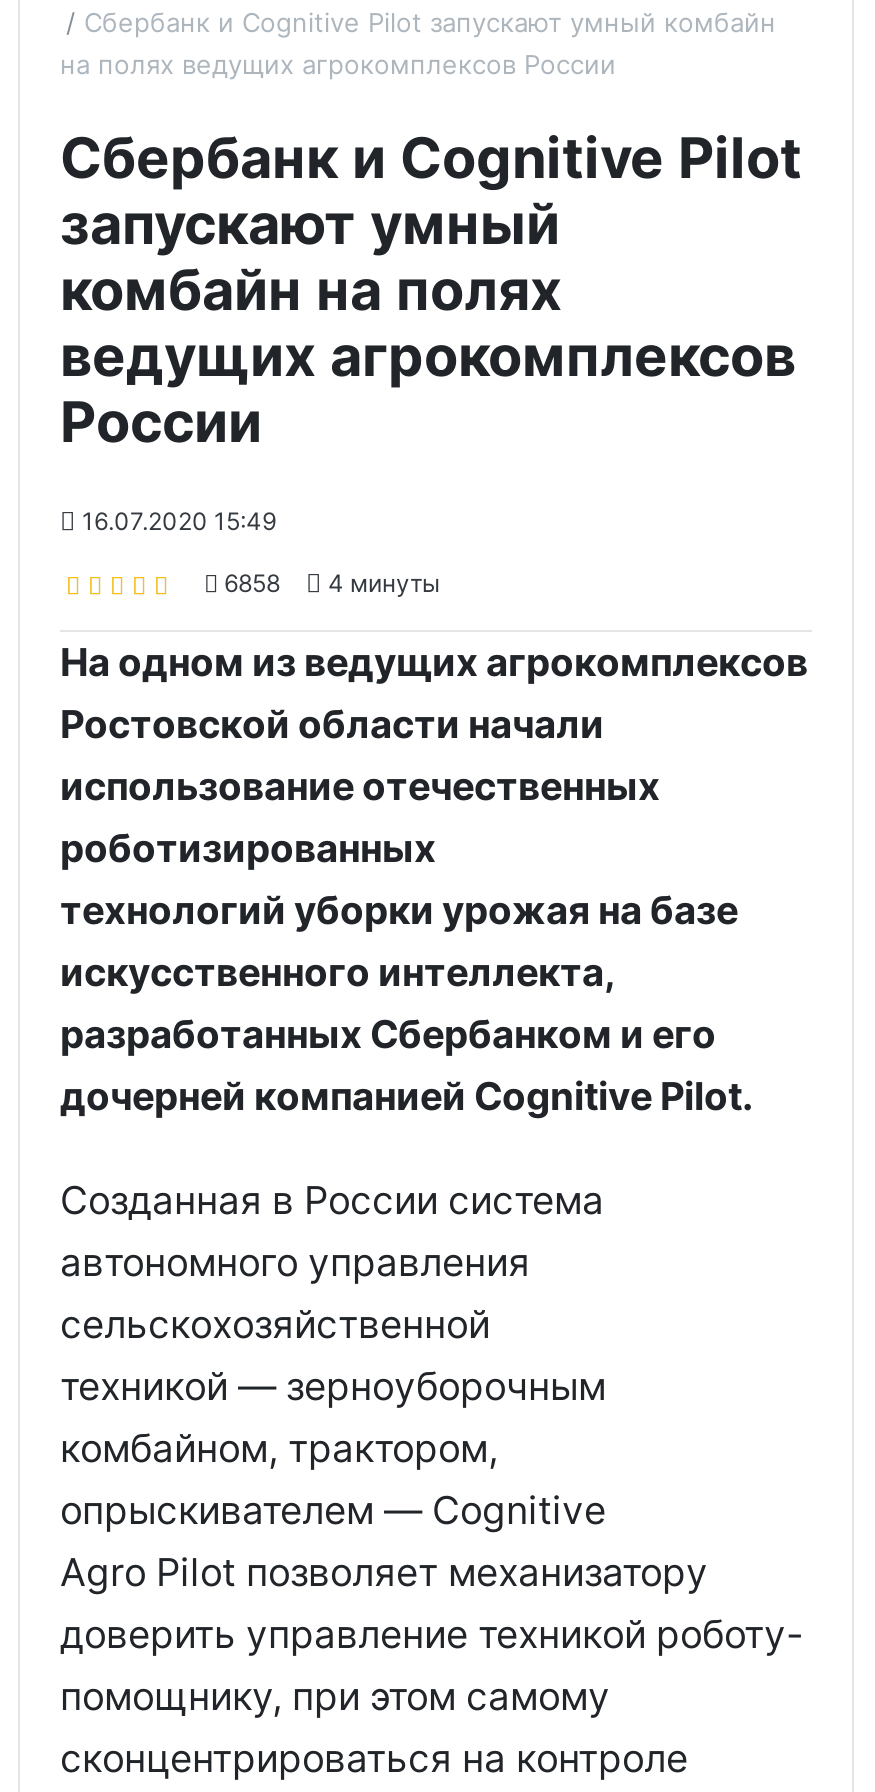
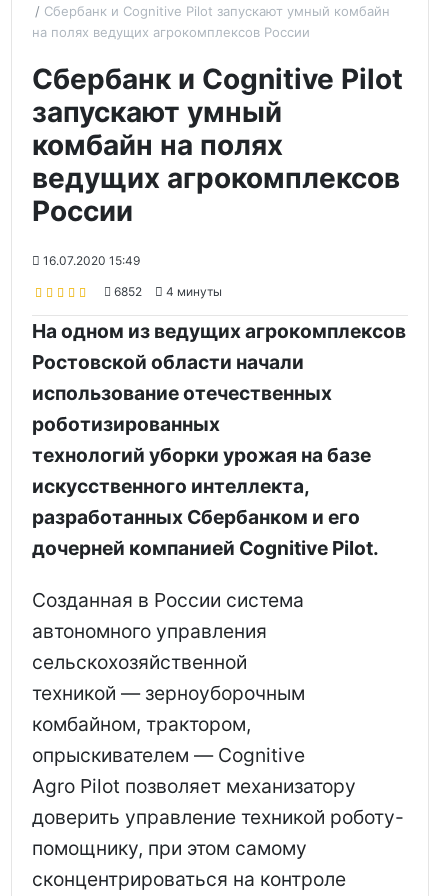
[218,569,280,599] 6858 -> [111,284,142,299] 6852

